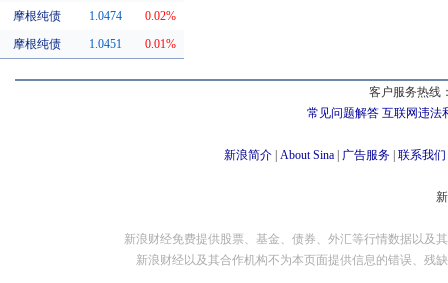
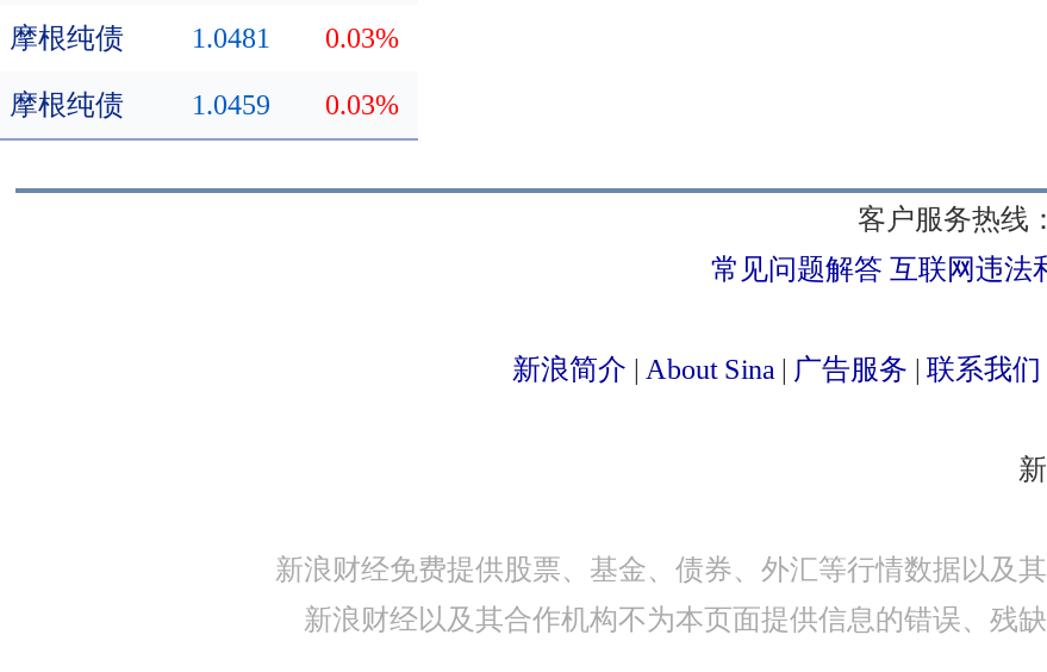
[89,9,122,23] 1.0474 -> [192,21,270,55] 1.0481
[145,9,176,23] 0.02% -> [325,21,399,55] 0.03%
[89,37,122,51] 1.0451 -> [192,88,270,122] 1.0459
[145,37,176,51] 0.01% -> [325,88,399,122] 0.03%

